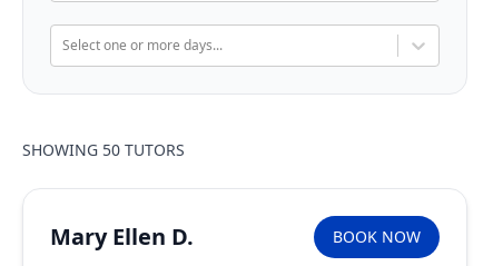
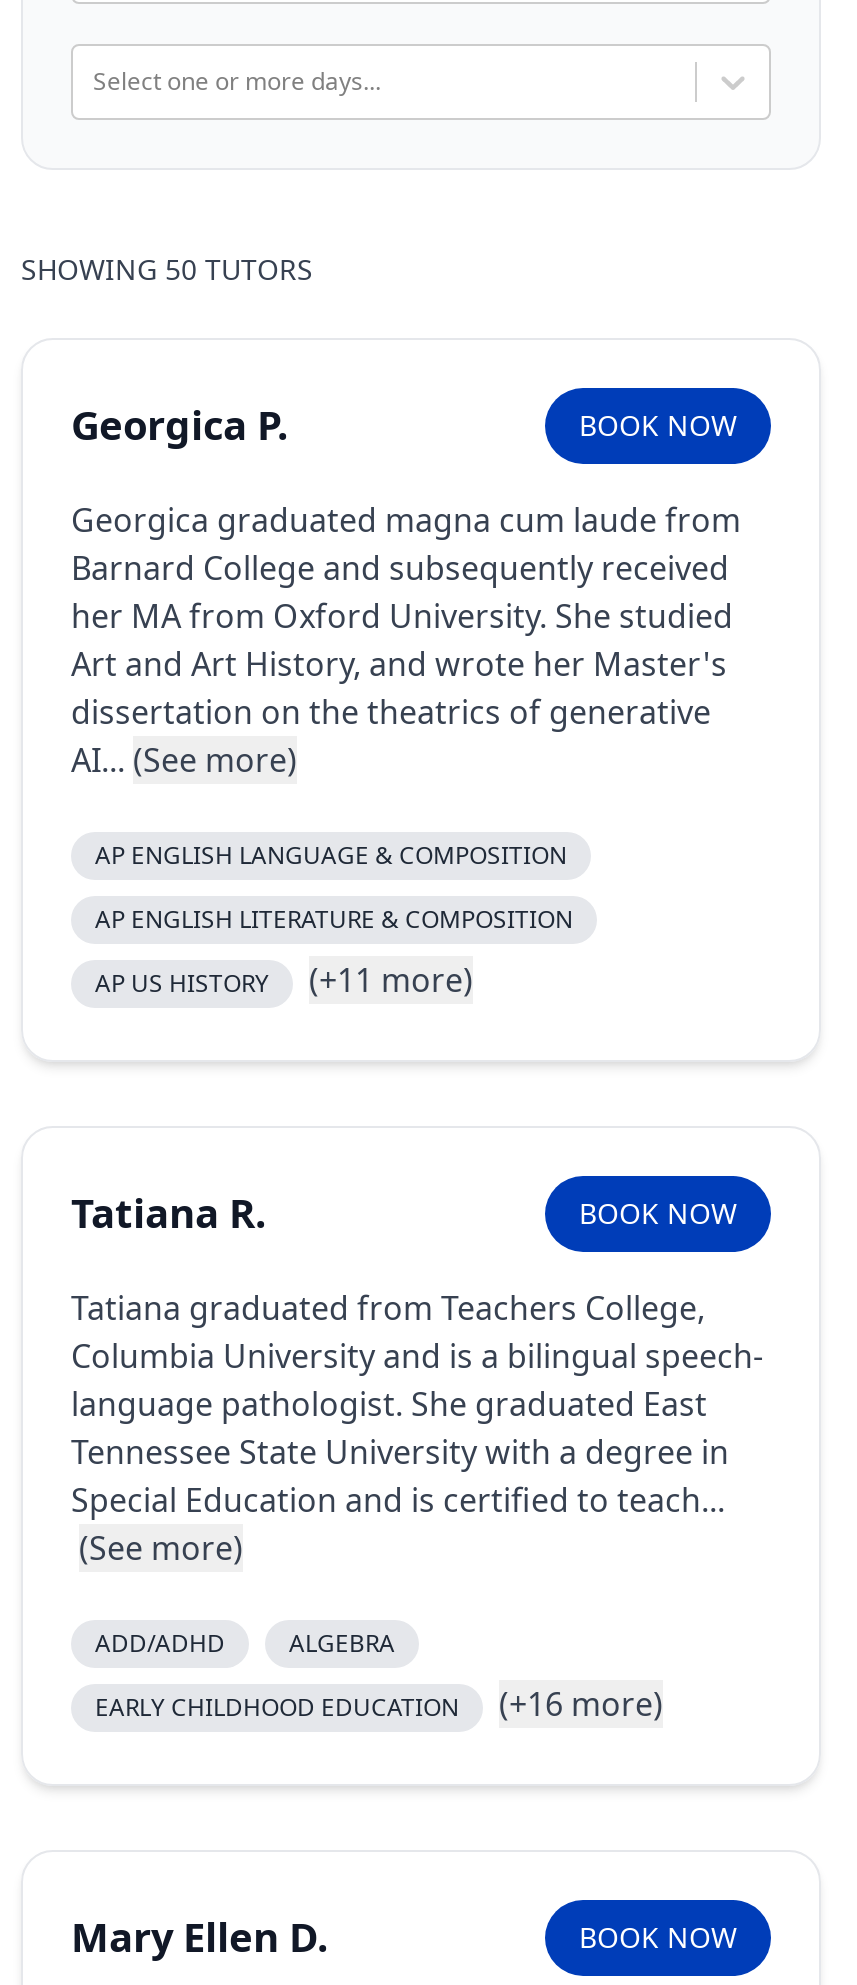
none -> [71,398,741,1002] Georgica P. | BOOK NOW | Georgica graduated magna cum laude from | Barnard College and subsequently received | her MA from Oxford University. She studied | Art and Art History, and wrote her Master's | dissertation on the theatrics of generative | AI... (See more) | AP ENGLISH LANGUAGE & COMPOSITION | AP ENGLISH LITERATURE & COMPOSITION | AP US HISTORY | (+11 more)
none -> [71,1186,763,1726] Tatiana R. | BOOK NOW | Tatiana graduated from Teachers College, | Columbia University and is a bilingual speech- | language pathologist. She graduated East | Tennessee State University with a degree in | Special Education and is certified to teach... | (See more) | ADD/ADHD | ALGEBRA | EARLY CHILDHOOD EDUCATION | (+16 more)

